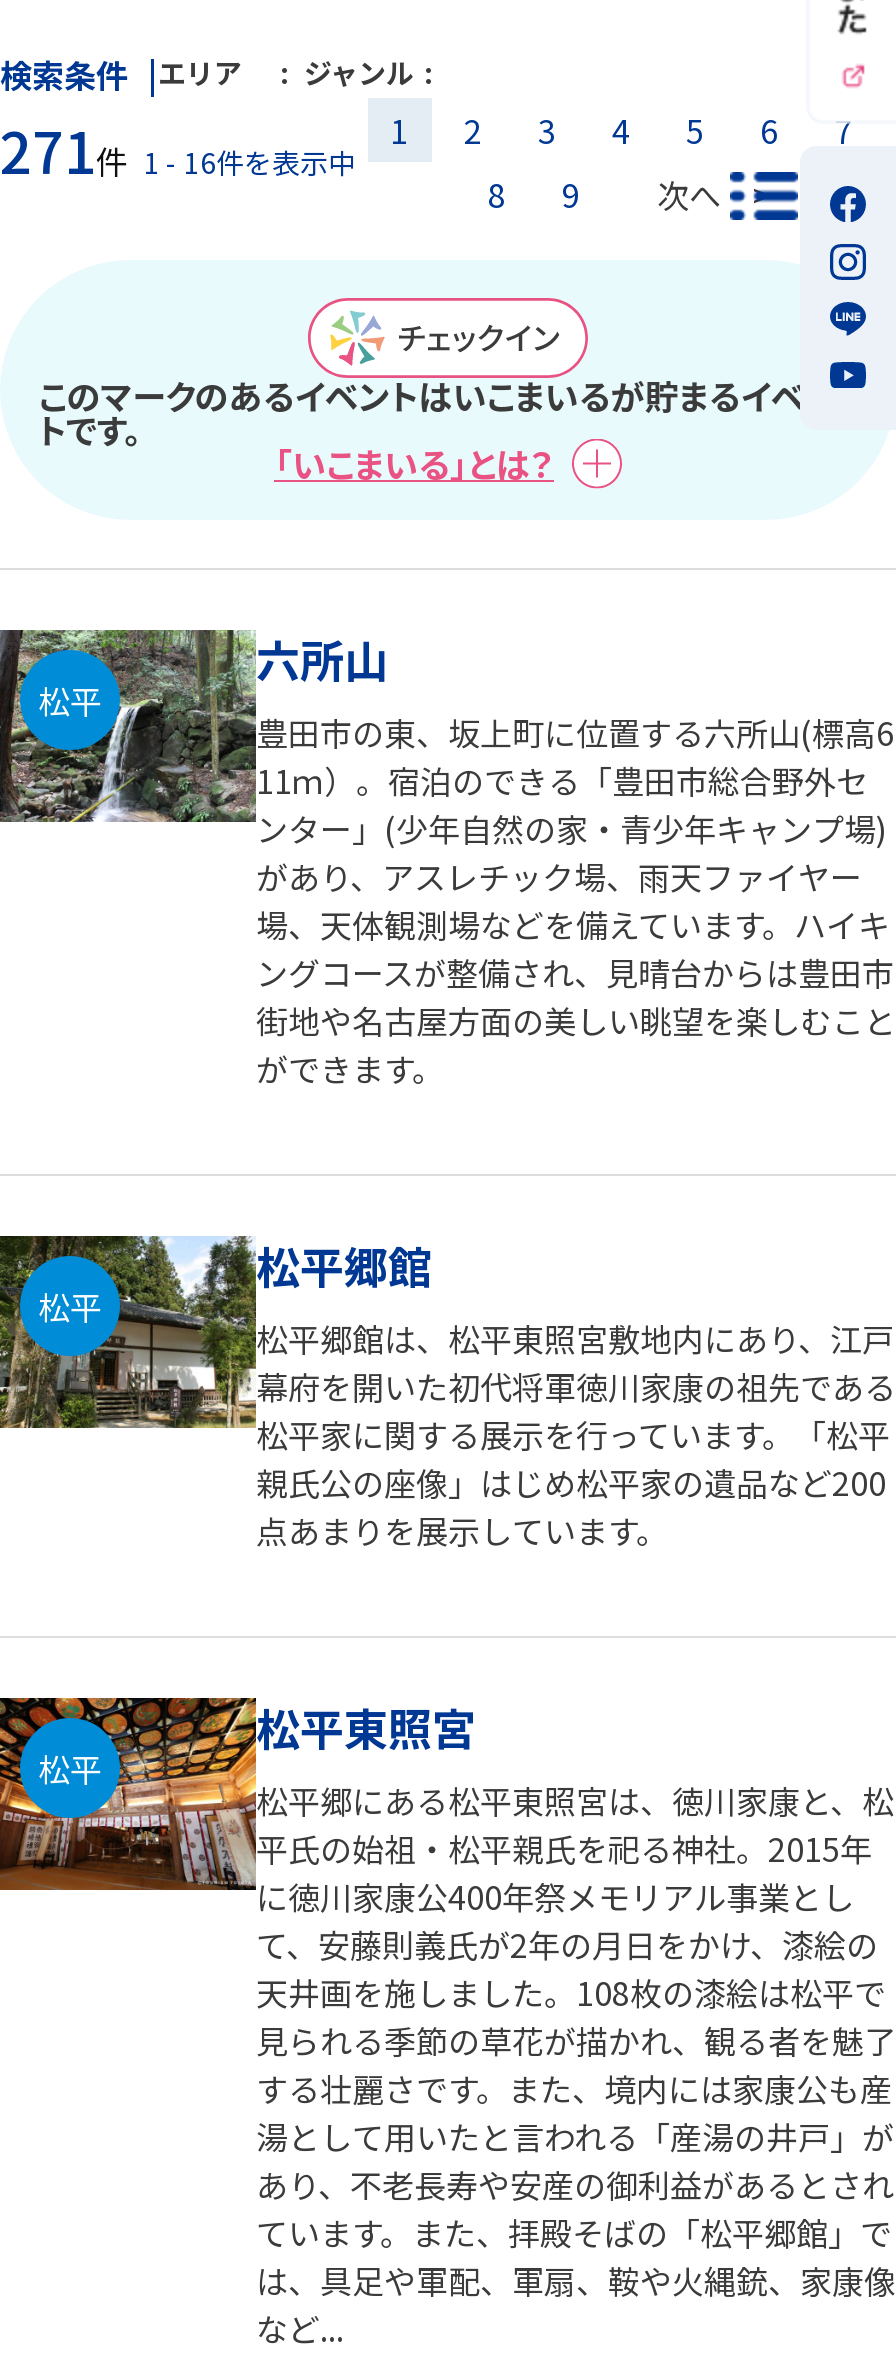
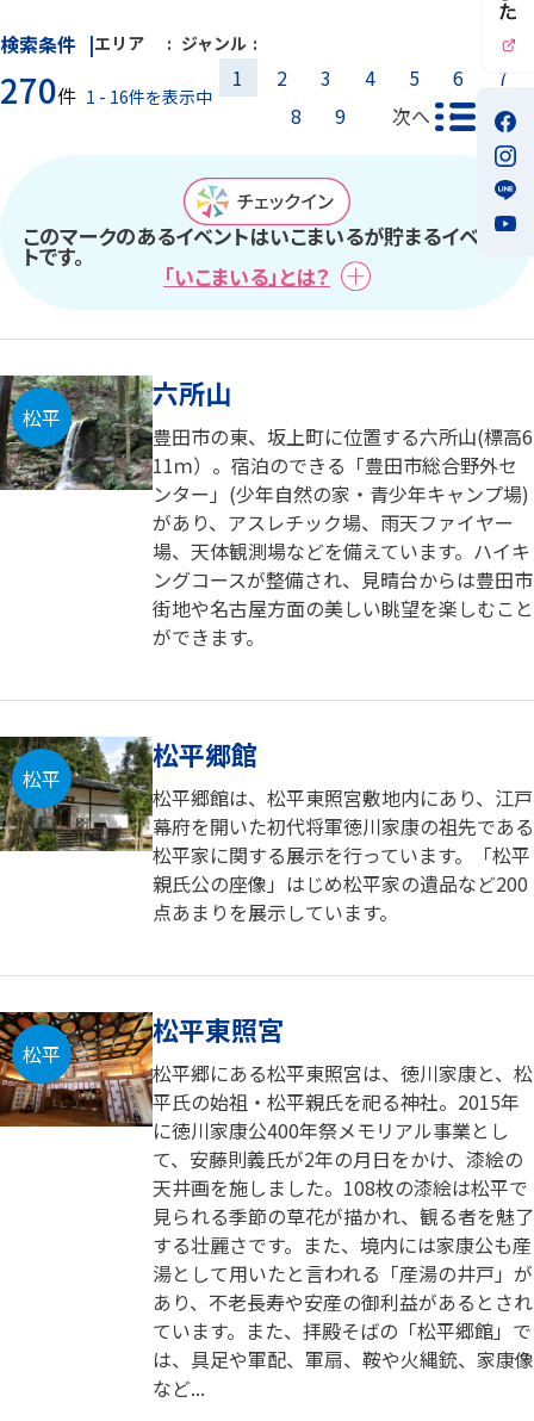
[0,109,356,189] 271件 1 - 16件を表示中 -> [0,65,212,113] 270件 1 - 16件を表示中

